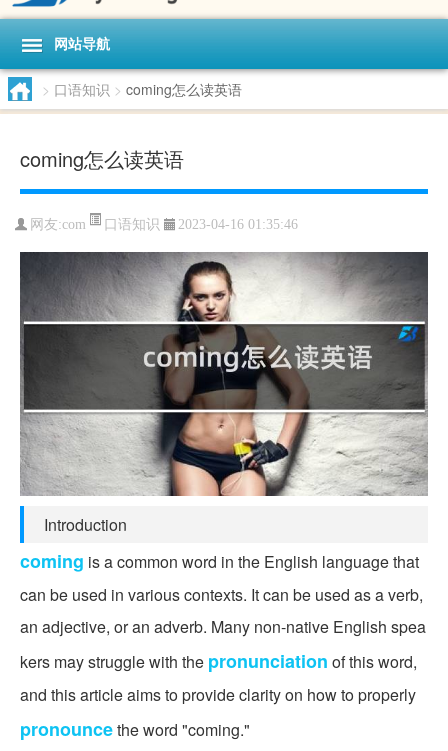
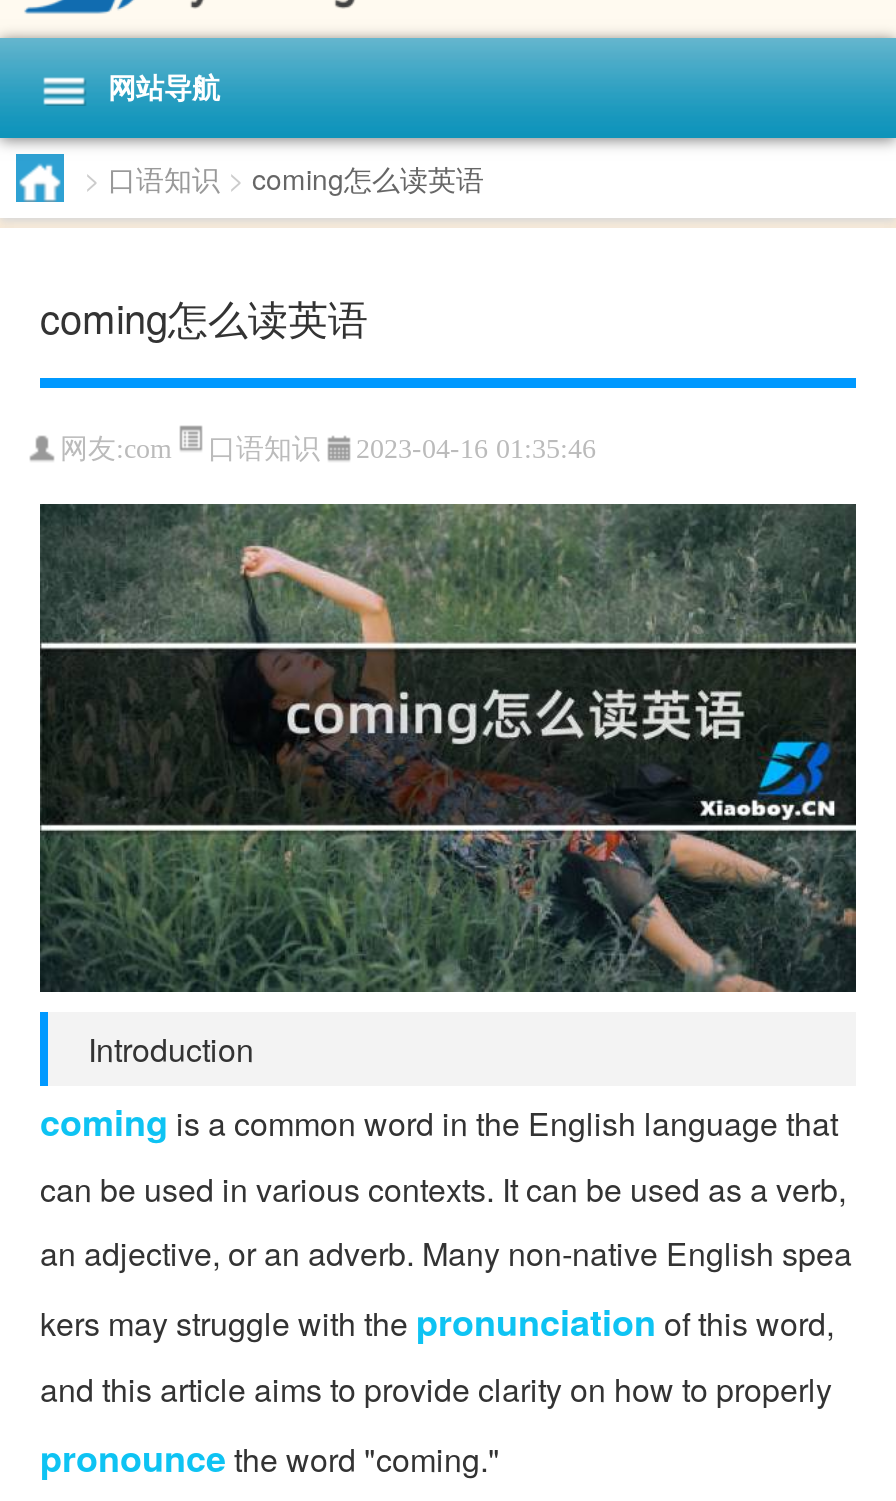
[20,252,428,497] [image] -> [40,504,856,994] [image]

